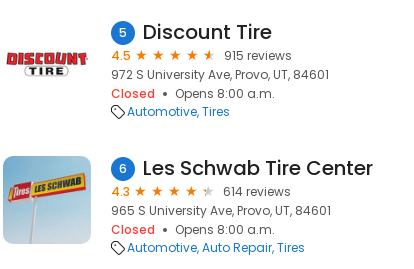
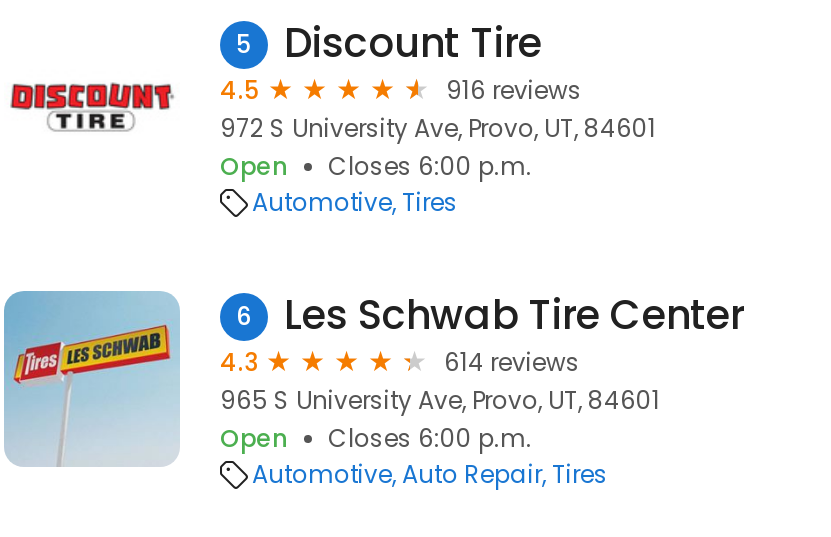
[224,47,292,64] 915 reviews -> [446,73,582,107] 916 reviews
[111,85,275,102] Closed | Opens 8:00 a.m. -> [220,149,532,183] Open | Closes 6:00 p.m.
[111,221,275,238] Closed | Opens 8:00 a.m. -> [220,421,532,455] Open | Closes 6:00 p.m.

